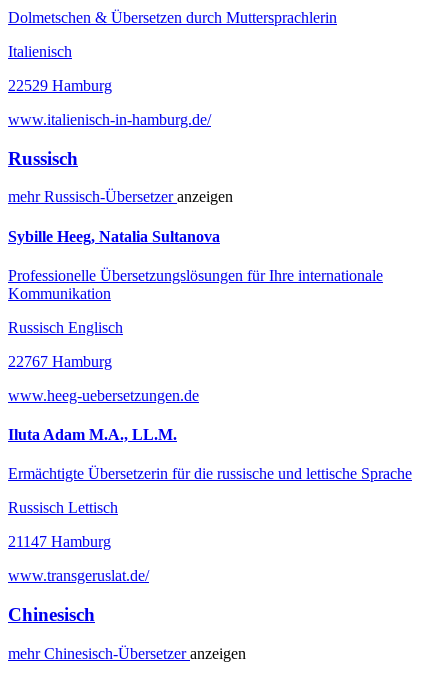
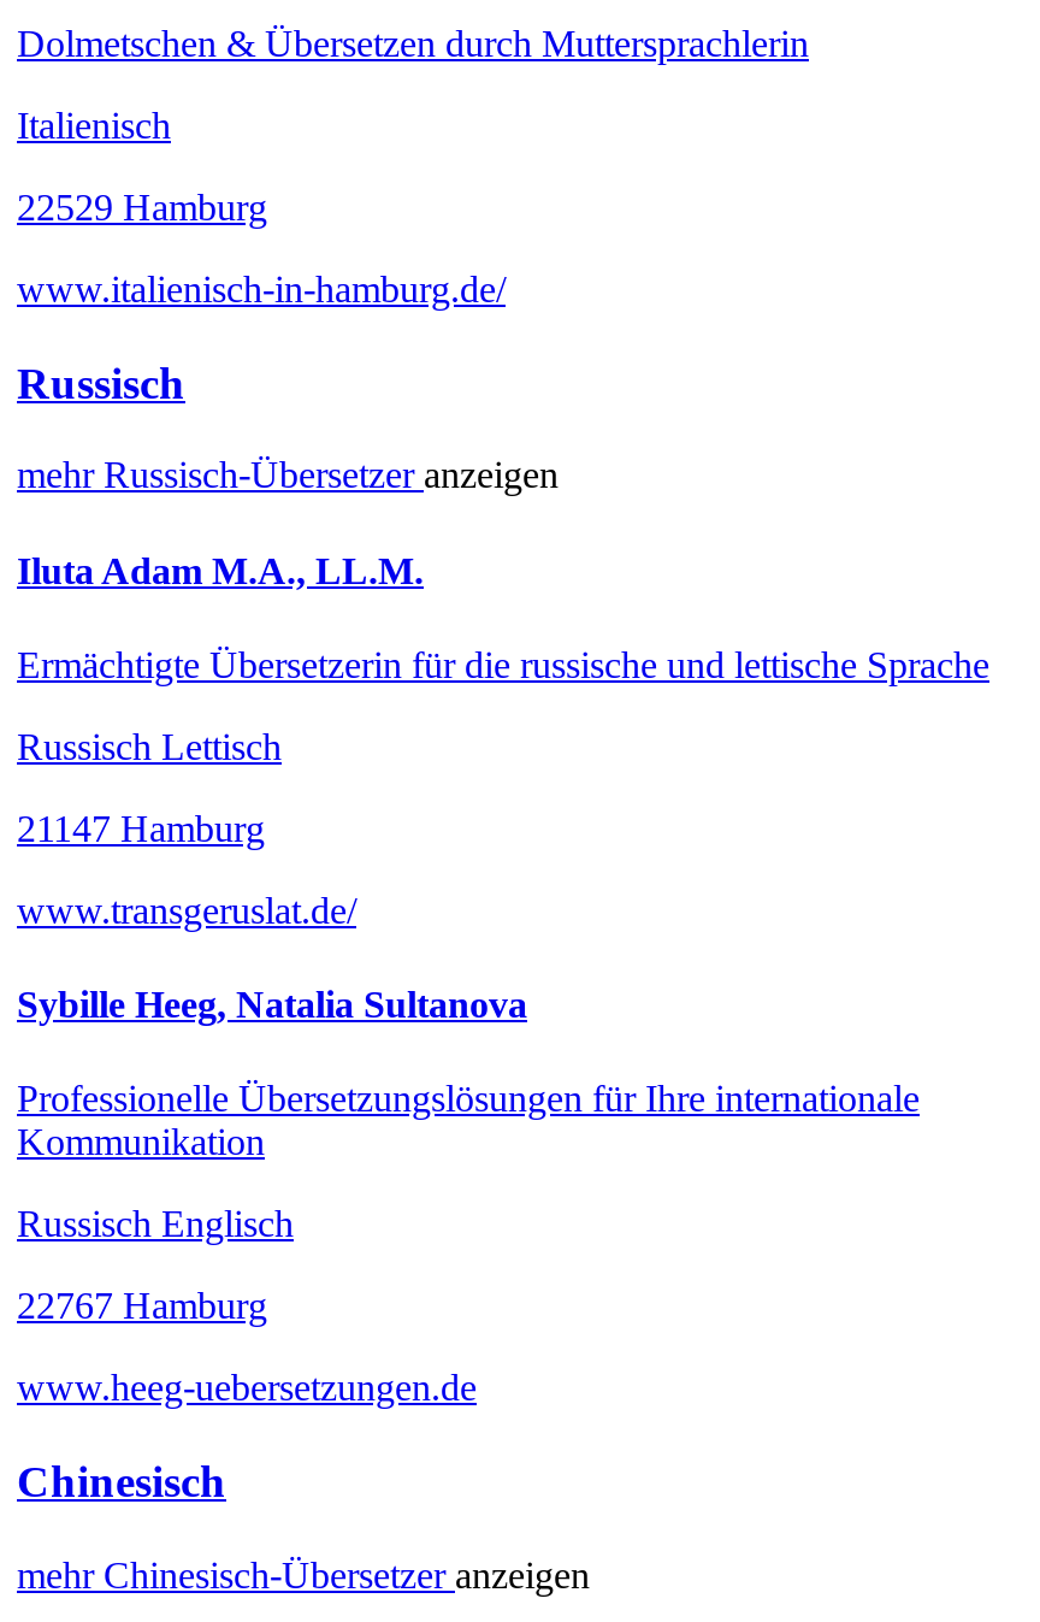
moved [8,228,383,404] -> [17,984,920,1409]: Sybille Heeg, Natalia Sultanova | Professionelle Übersetzungslösungen für Ihre internationale | Kommunikation | Russisch Englisch | 22767 Hamburg | www.heeg-uebersetzungen.de
moved [8,426,412,584] -> [17,549,989,931]: Iluta Adam M.A., LL.M. | Ermächtigte Übersetzerin für die russische und lettische Sprache | Russisch Lettisch | 21147 Hamburg | www.transgeruslat.de/

